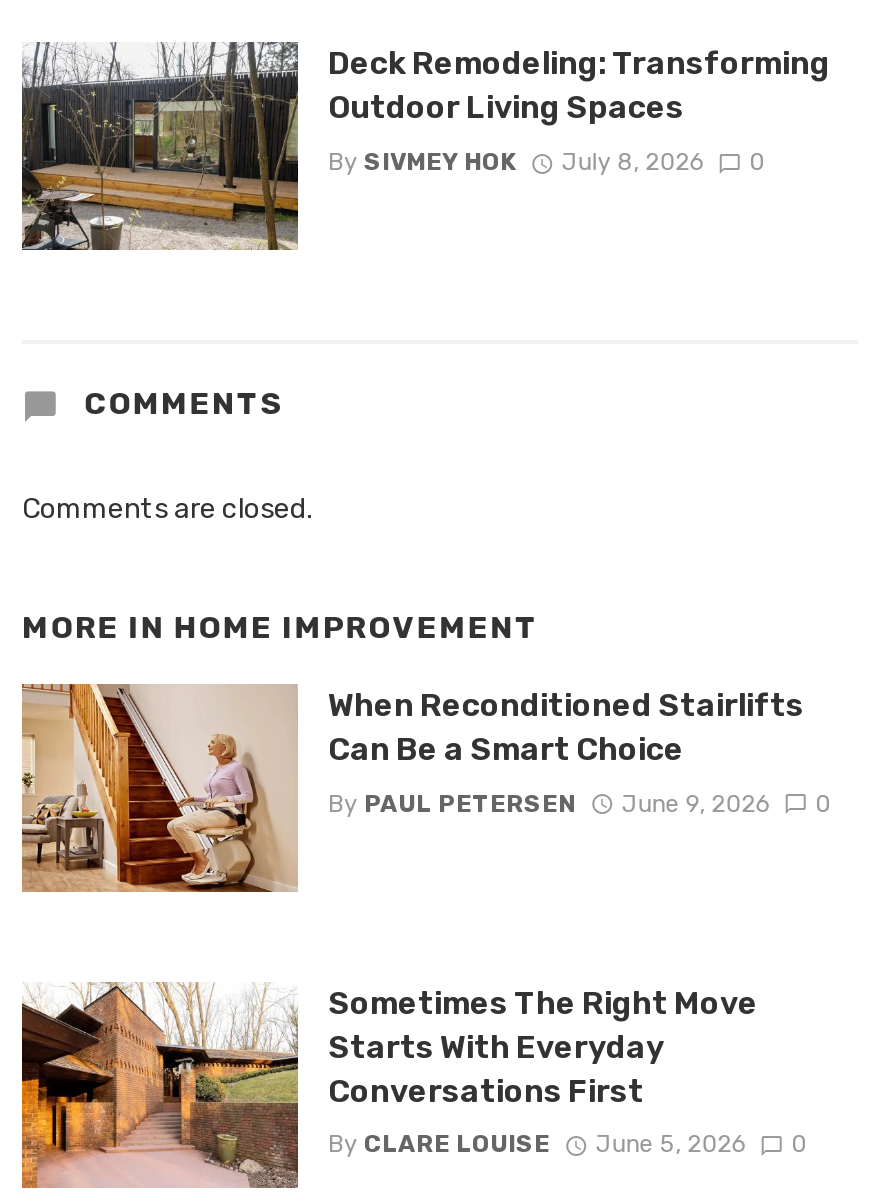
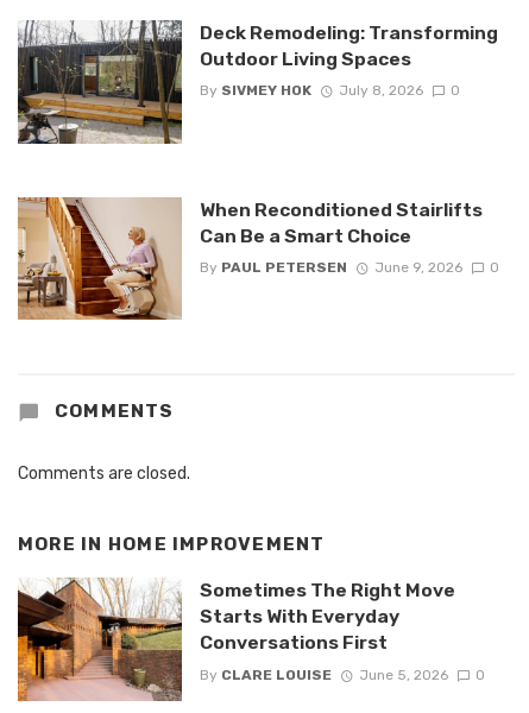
moved [22,386,539,646] -> [18,400,325,555]: COMMENTS | Comments are closed. | MORE IN HOME IMPROVEMENT
moved [18,679,831,895] -> [15,194,499,322]: [image] | When Reconditioned Stairlifts | Can Be a Smart Choice | By PAUL PETERSEN | June 9, 2026 | 0

